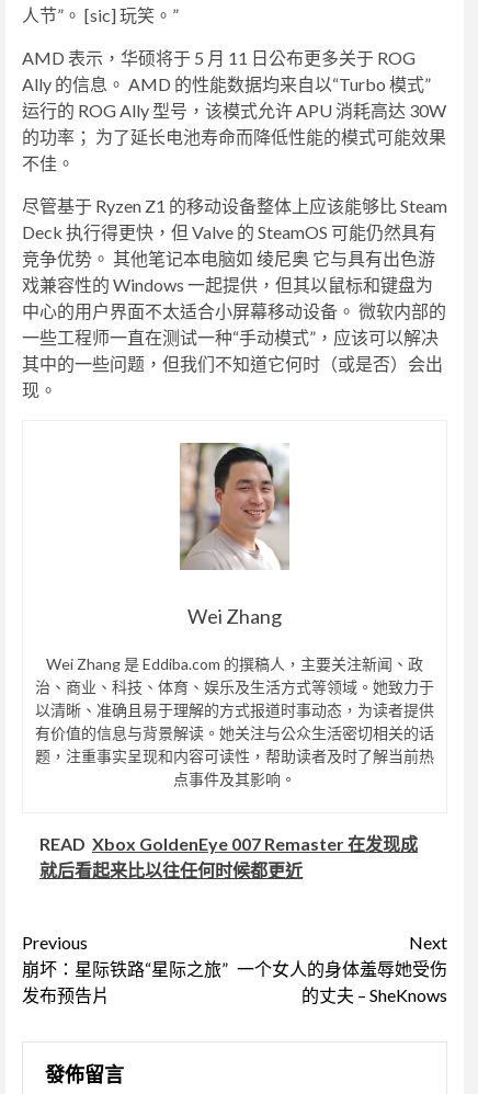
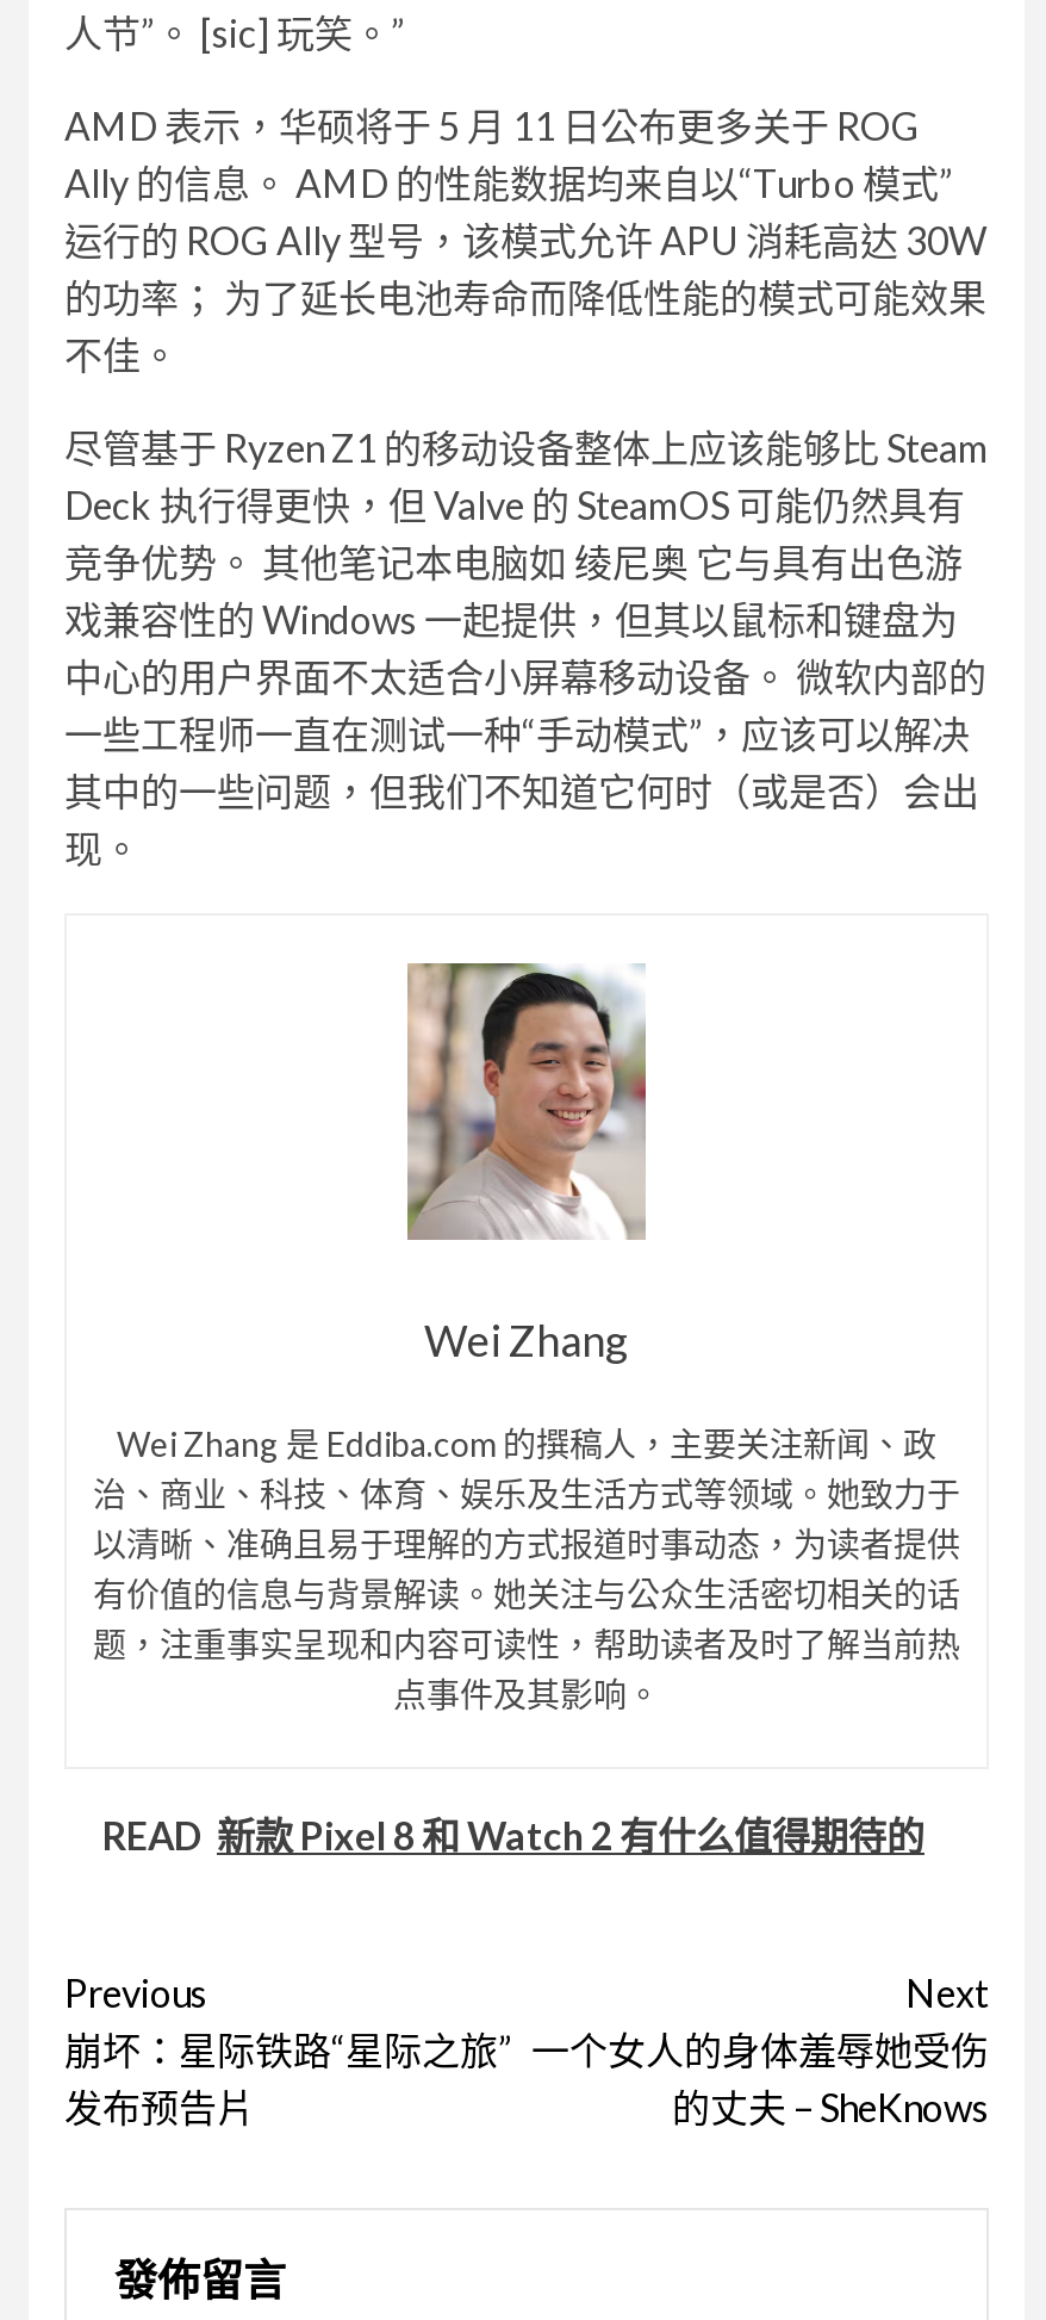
[39,833,418,880] READ Xbox GoldenEye 007 Remaster 在发现成 | 就后看起来比以往任何时候都更近 -> [102,1811,924,1857] READ 新款 Pixel 8 和 Watch 2 有什么值得期待的

